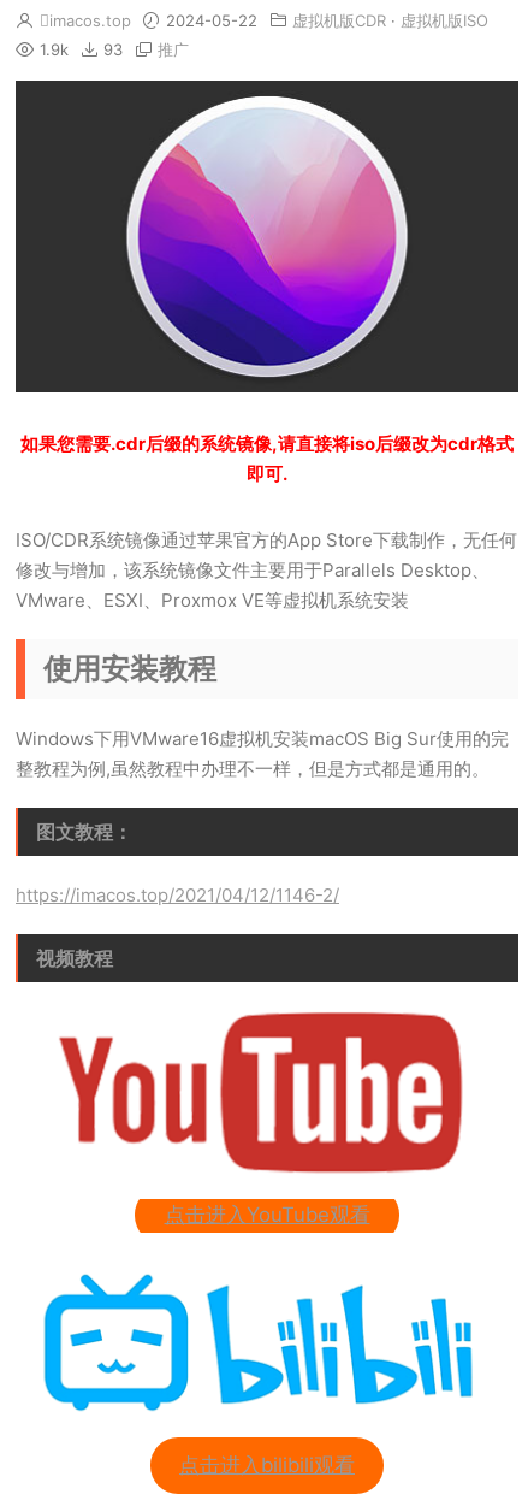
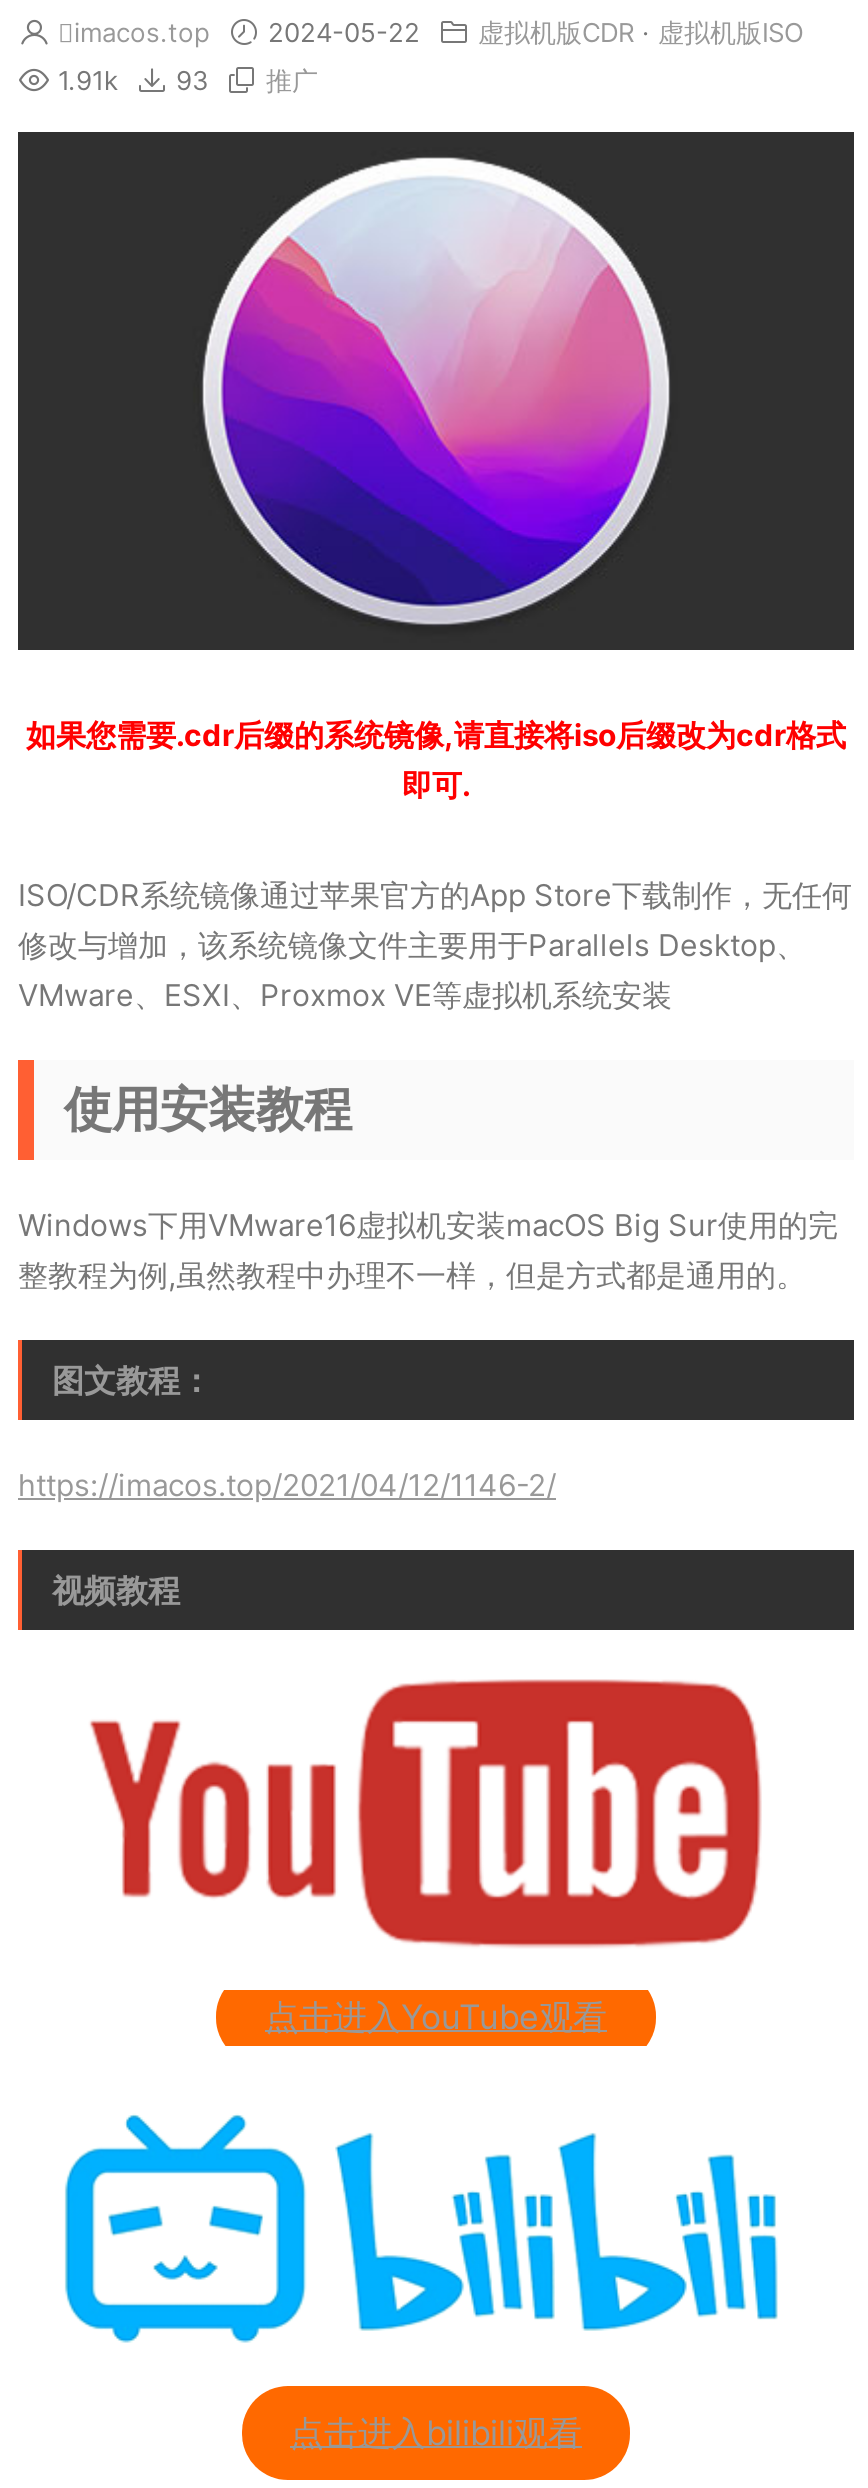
[35,40,189,59] 1.9k 93 推广 -> [50,64,318,96] 1.91k 93 推广

